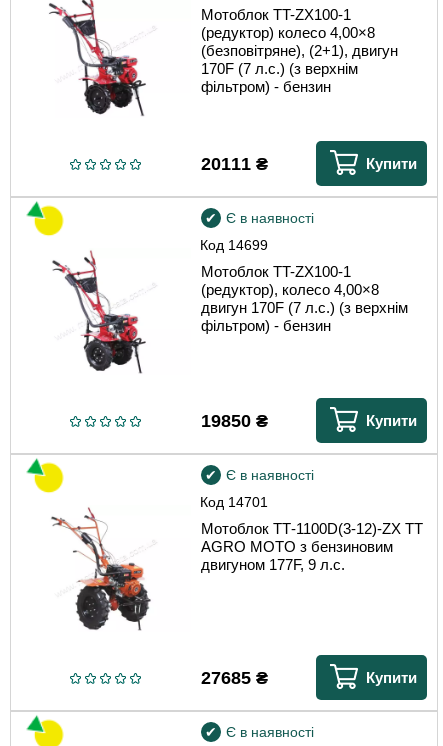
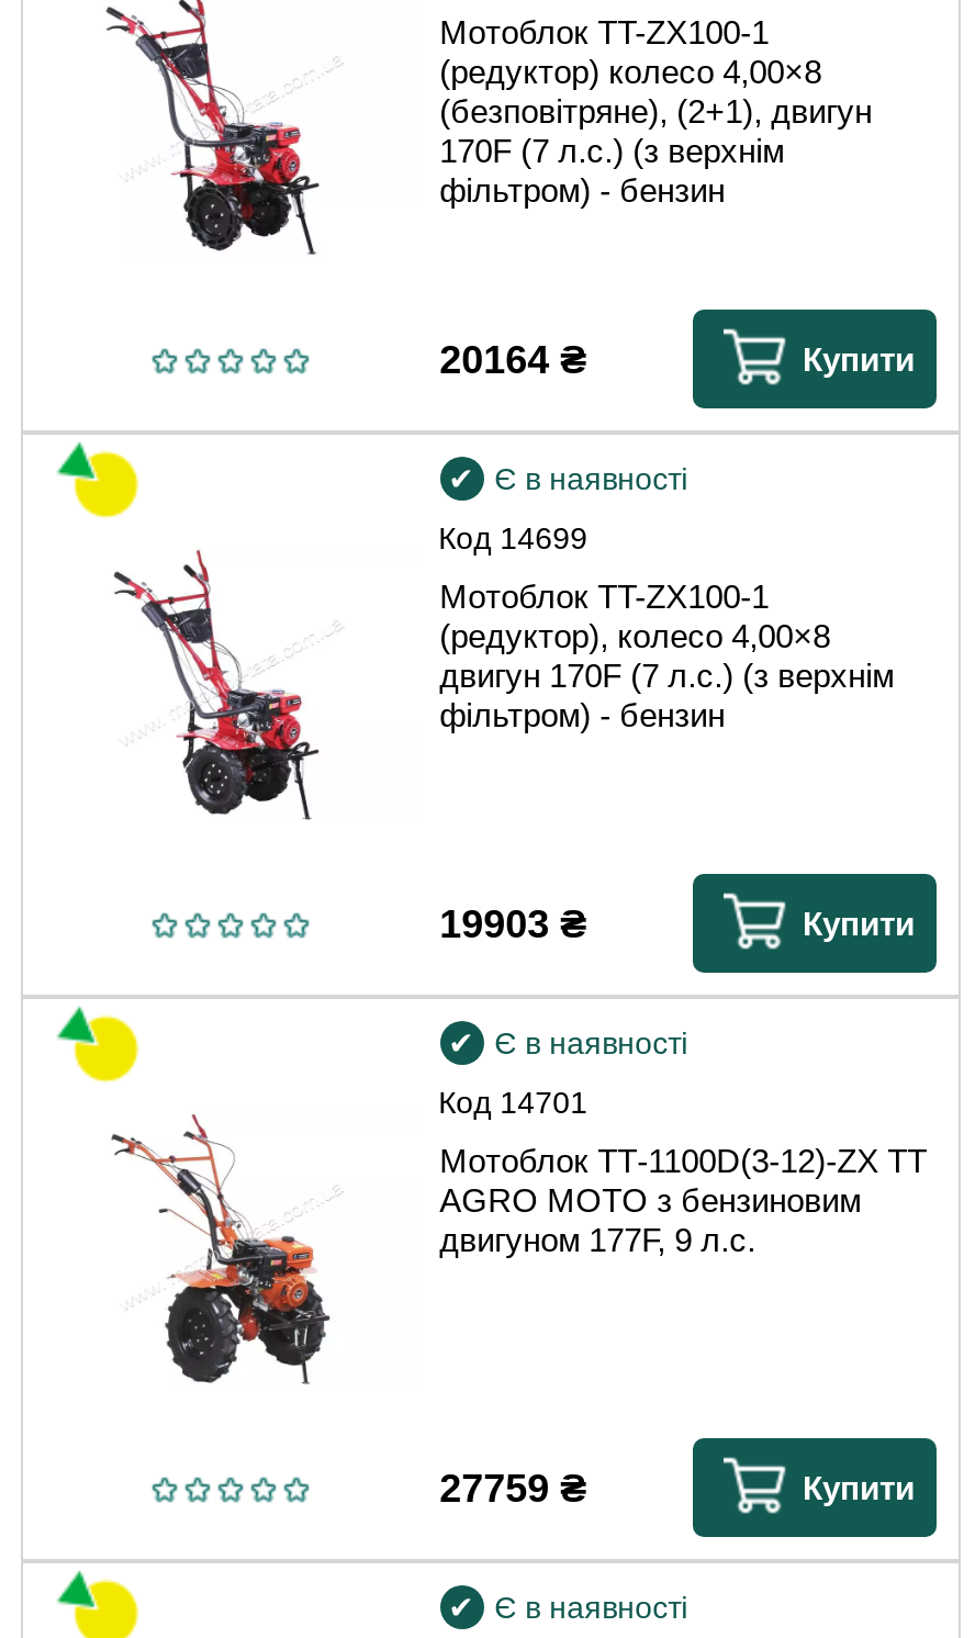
[201,153,268,173] 20111 ₴ -> [439,337,587,381] 20164 ₴
[201,410,268,430] 19850 ₴ -> [439,901,587,945] 19903 ₴
[201,667,268,687] 27685 ₴ -> [439,1466,587,1510] 27759 ₴

